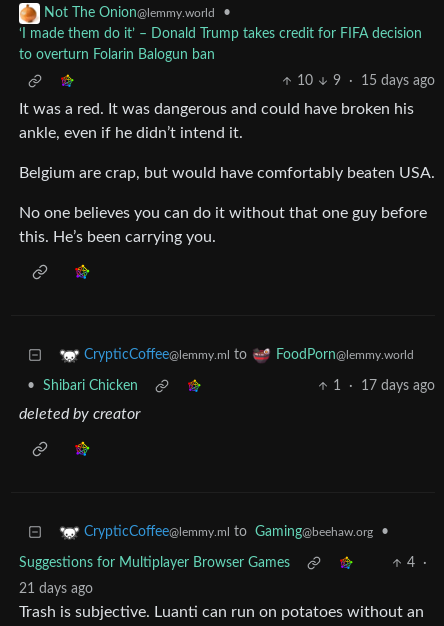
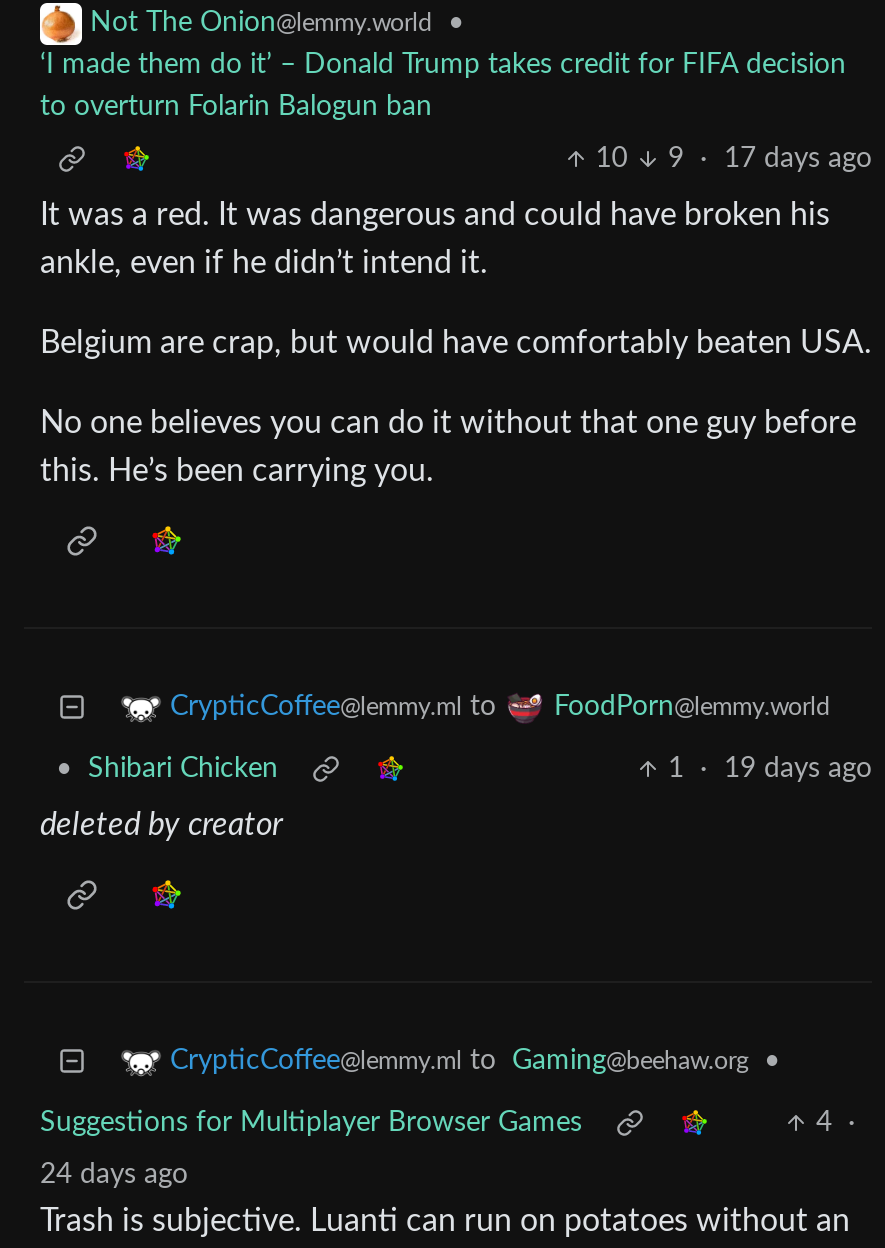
[297,74,435,88] 10 9 · 15 days ago -> [596,146,872,174] 10 9 · 17 days ago
[333,379,435,393] 1 · 17 days ago -> [668,756,872,784] 1 · 19 days ago
[19,582,93,596] 21 days ago -> [40,1162,188,1190] 24 days ago

